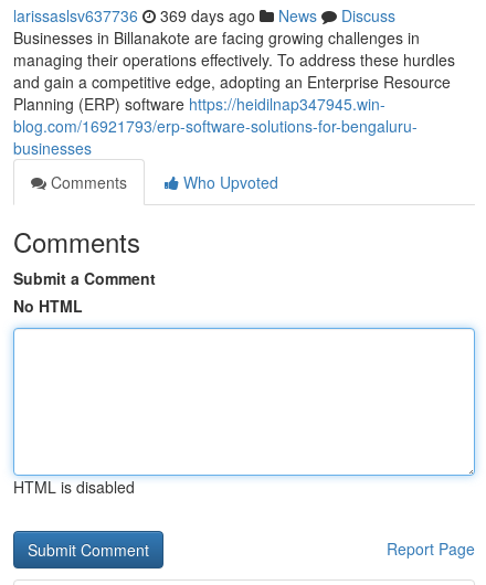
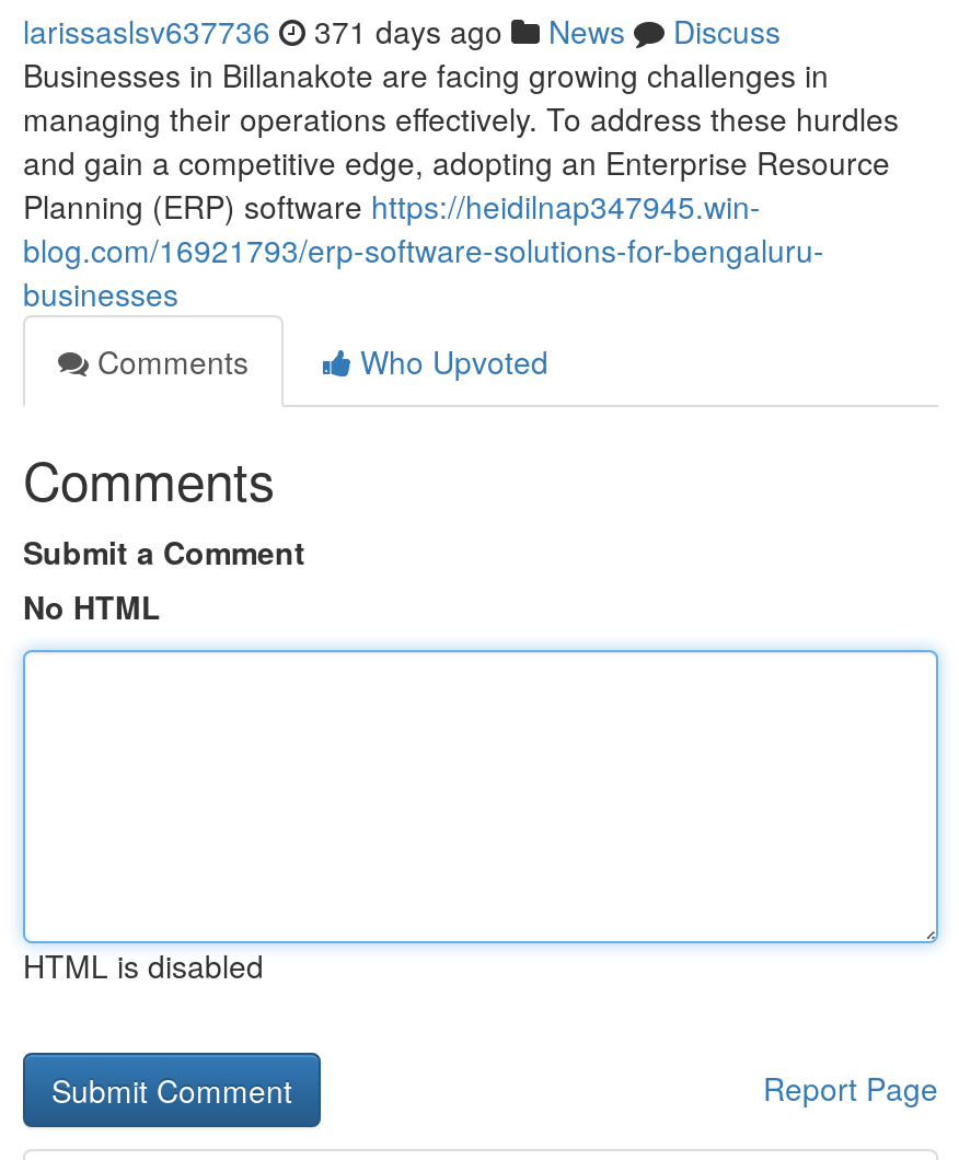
[13,4,395,26] larissaslsv637736 369 days ago News Discuss -> [23,9,781,53] larissaslsv637736 371 days ago News Discuss

